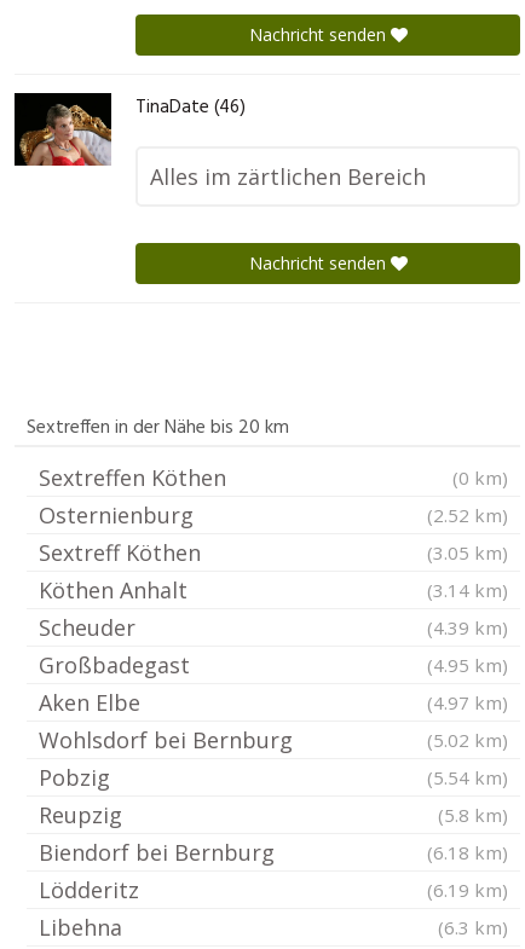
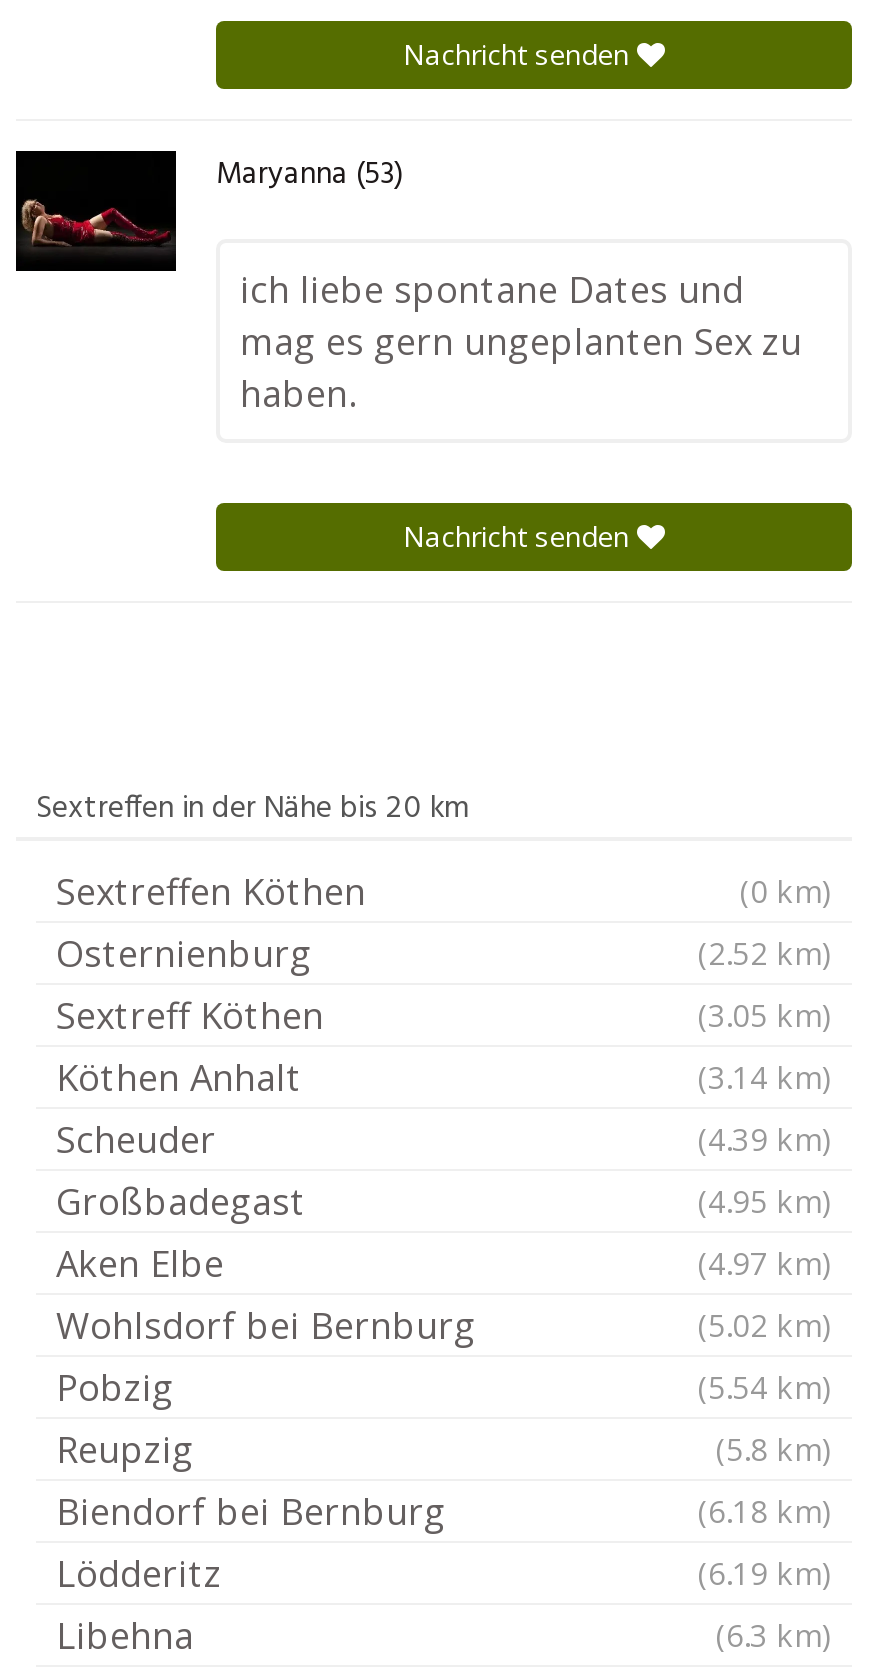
[18,93,246,167] [image] | TinaDate (46) -> [20,151,404,255] [image] | Maryanna (53)
[150,162,426,191] Alles im zärtlichen Bereich -> [240,265,802,417] ich liebe spontane Dates und | mag es gern ungeplanten Sex zu | haben.

